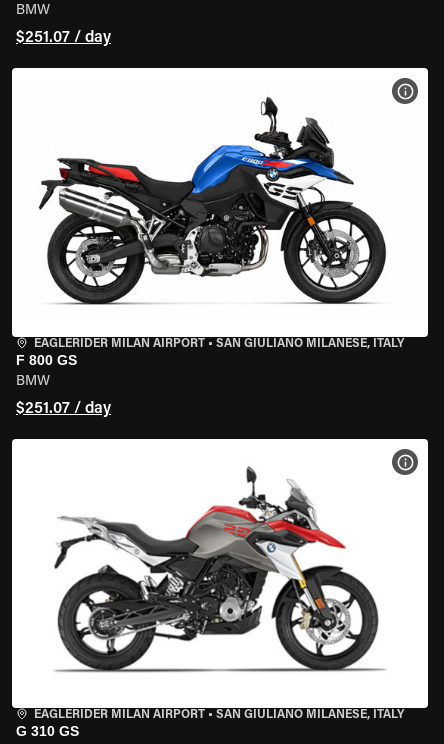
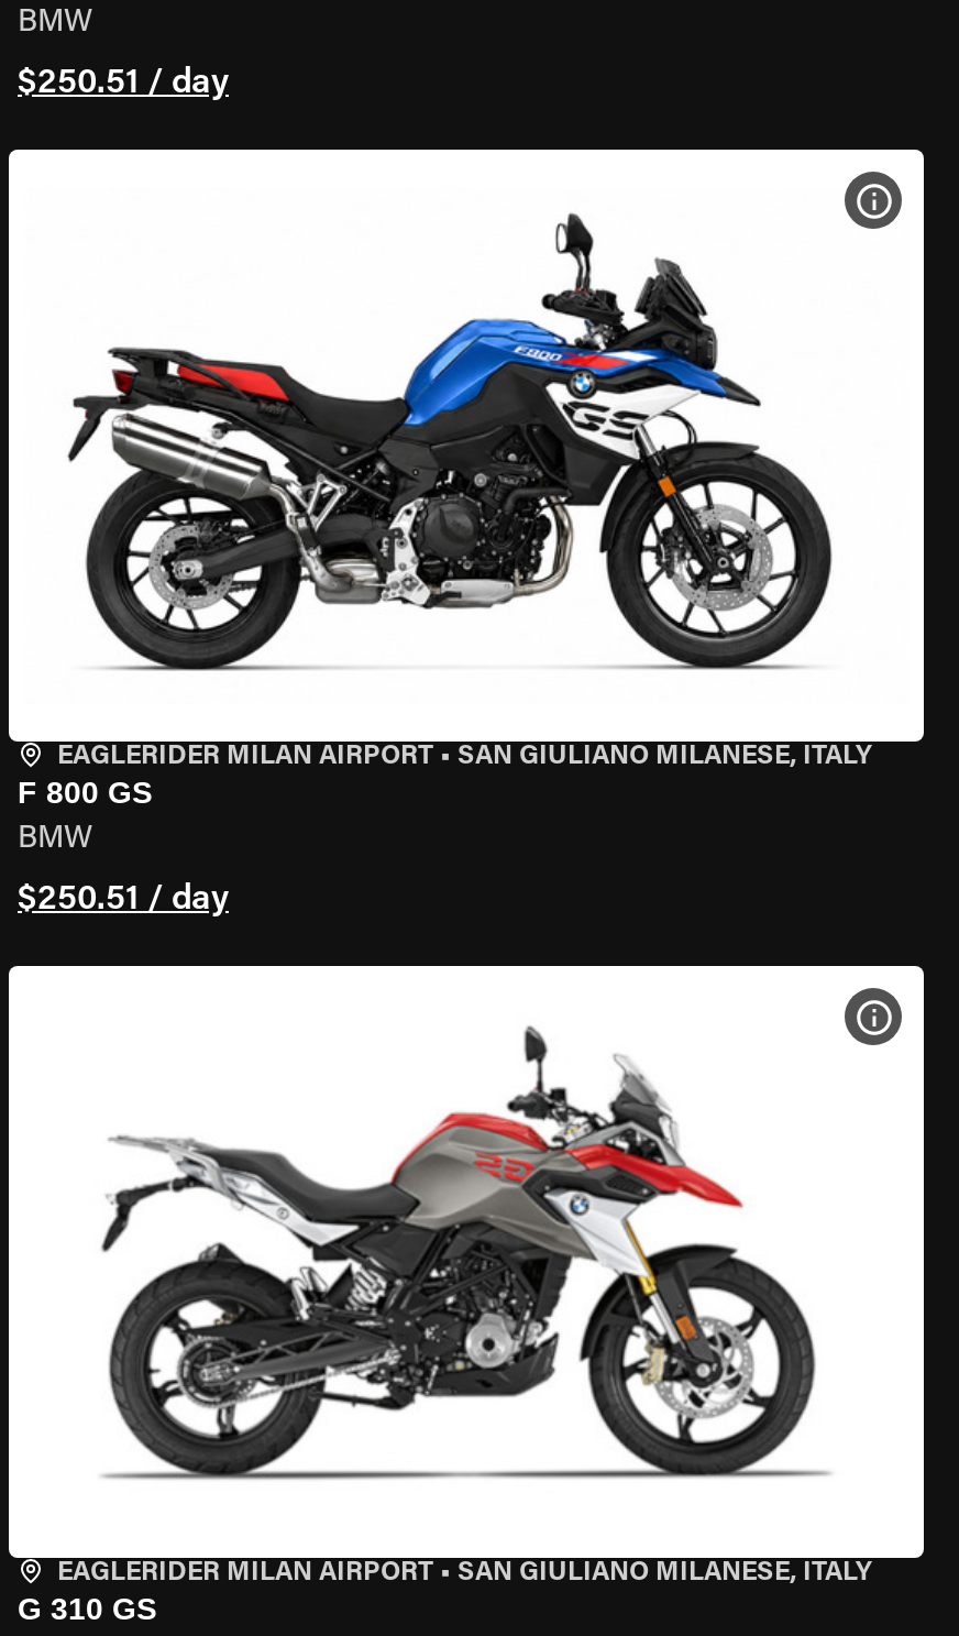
[16,30,111,46] $251.07 / day -> [18,66,229,101] $250.51 / day
[16,401,111,417] $251.07 / day -> [18,882,229,918] $250.51 / day

